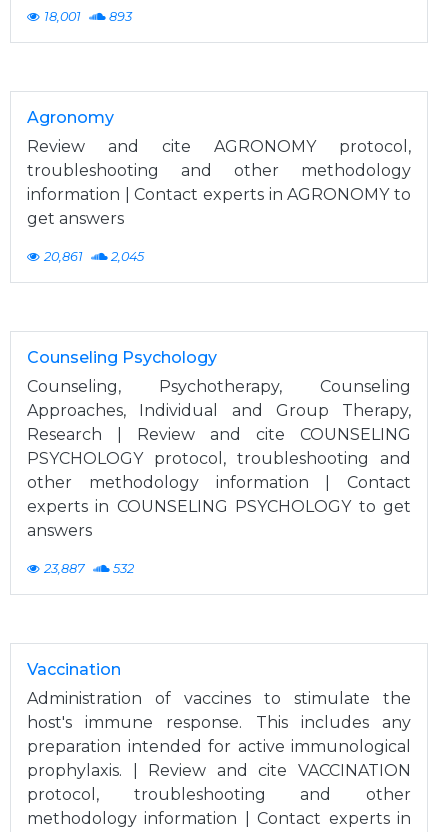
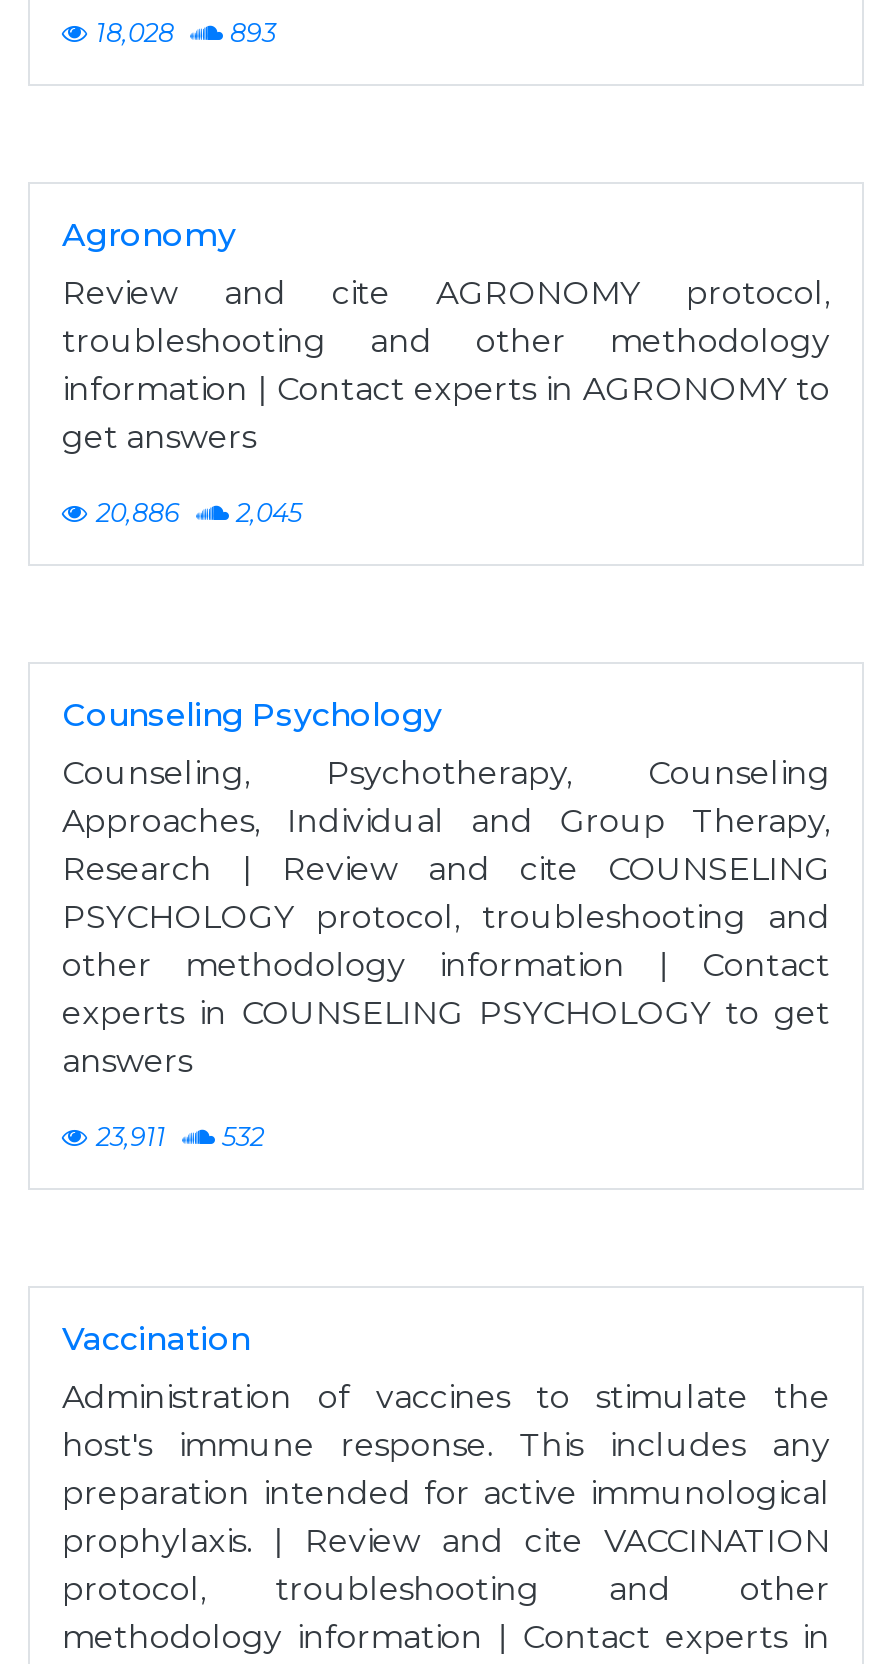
[44,9,132,24] 18,001 893 -> [96,17,276,47] 18,028 893
[44,249,144,264] 20,861 2,045 -> [96,497,302,527] 20,886 2,045
[44,561,134,576] 23,887 532 -> [96,1121,264,1151] 23,911 532

